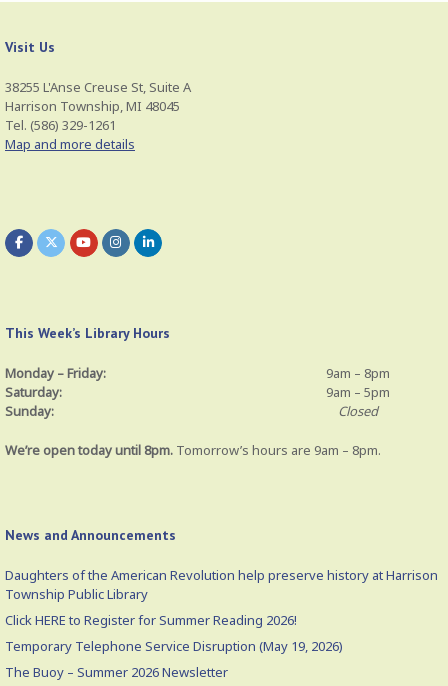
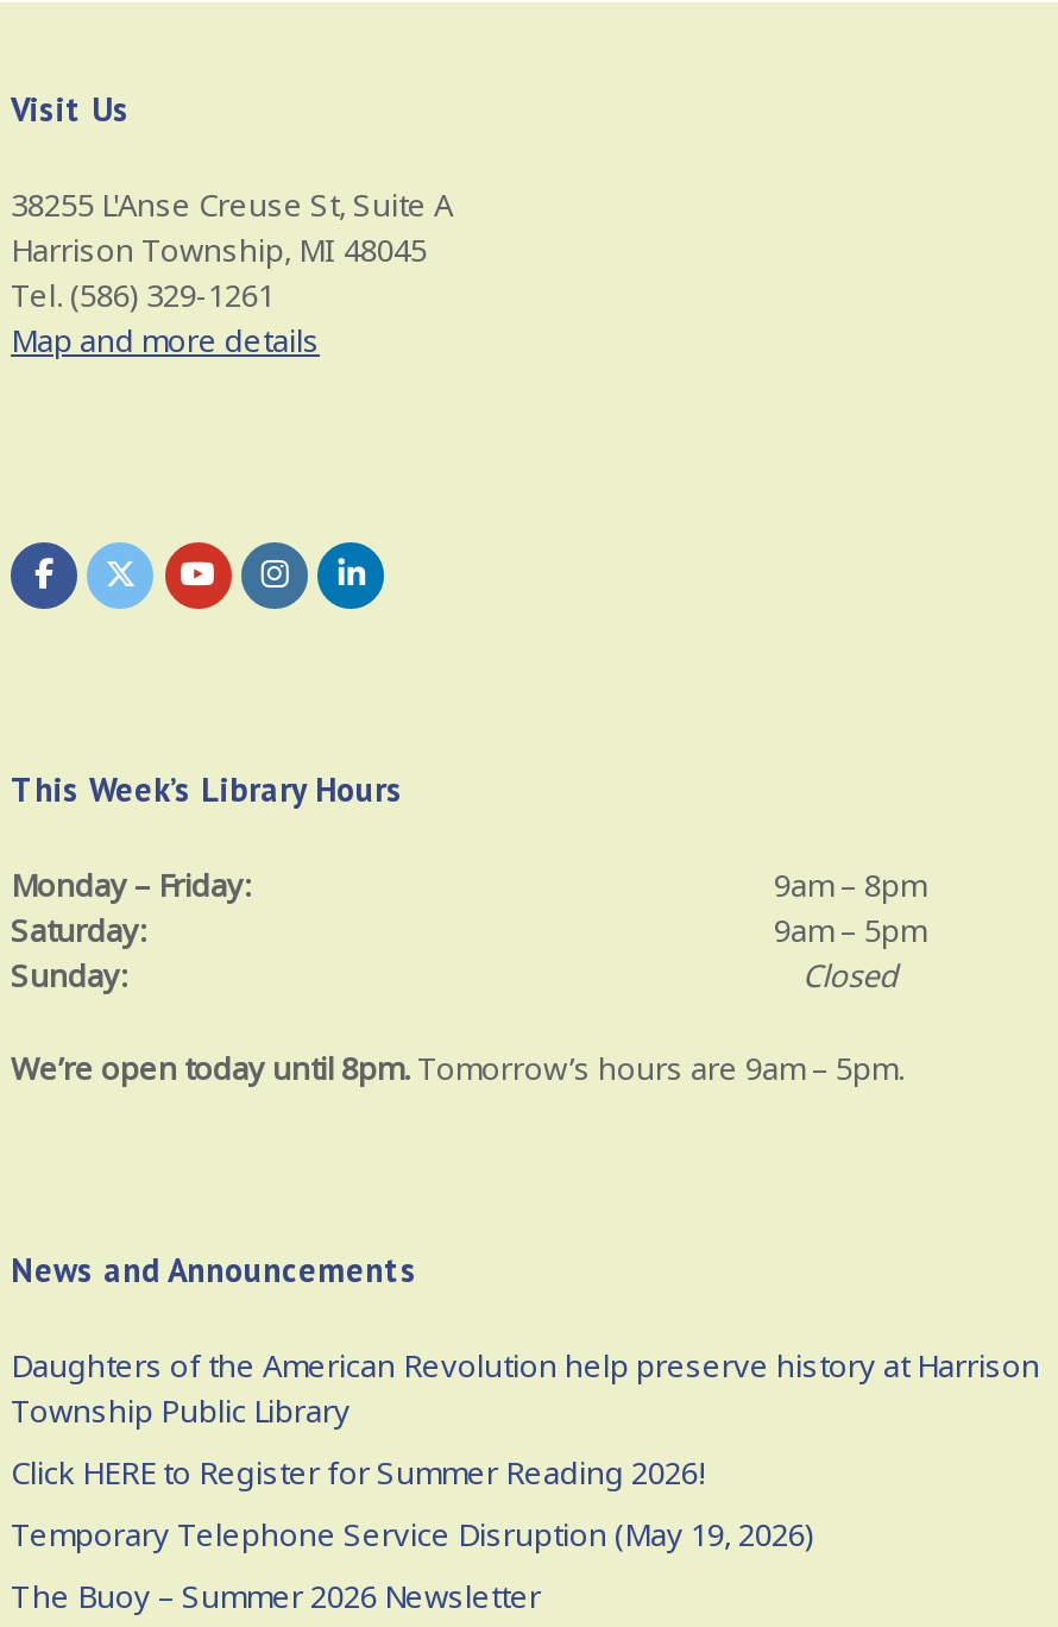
[5,441,381,459] We’re open today until 8pm. Tomorrow’s hours are 9am – 8pm. -> [11,1046,905,1089] We’re open today until 8pm. Tomorrow’s hours are 9am – 5pm.

